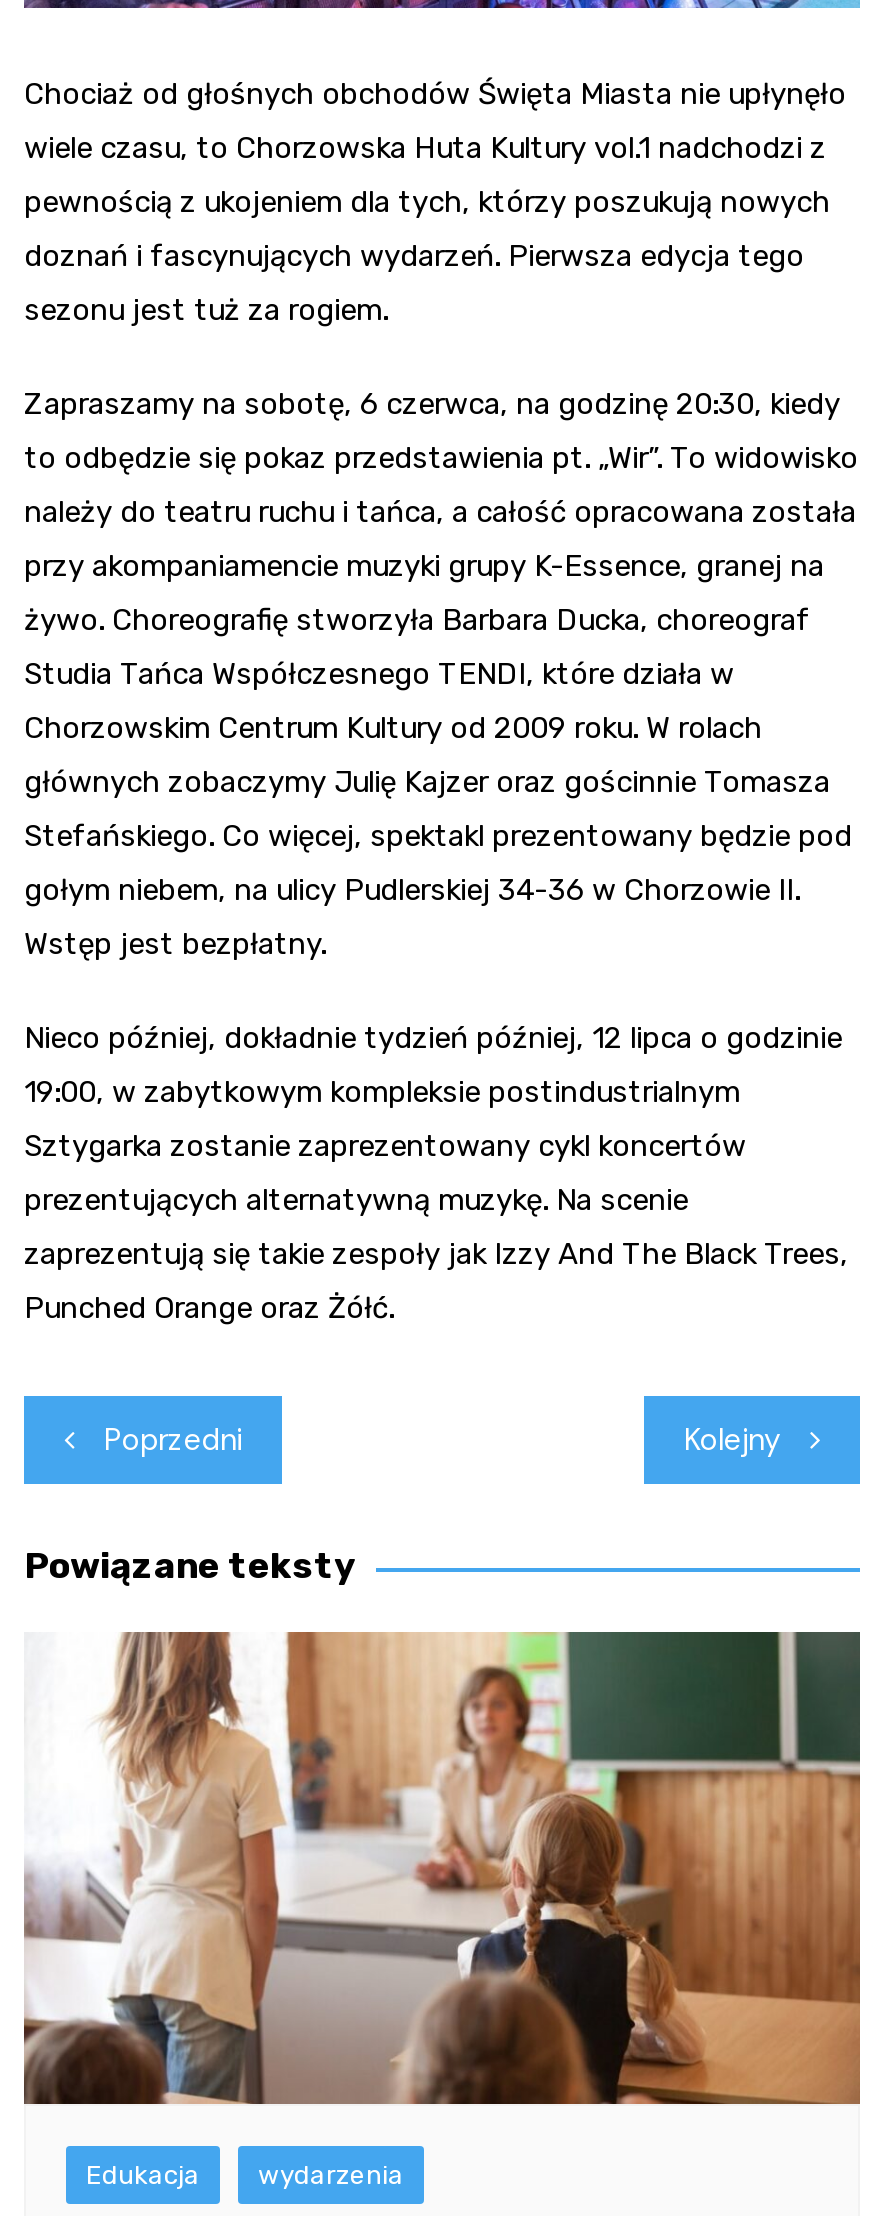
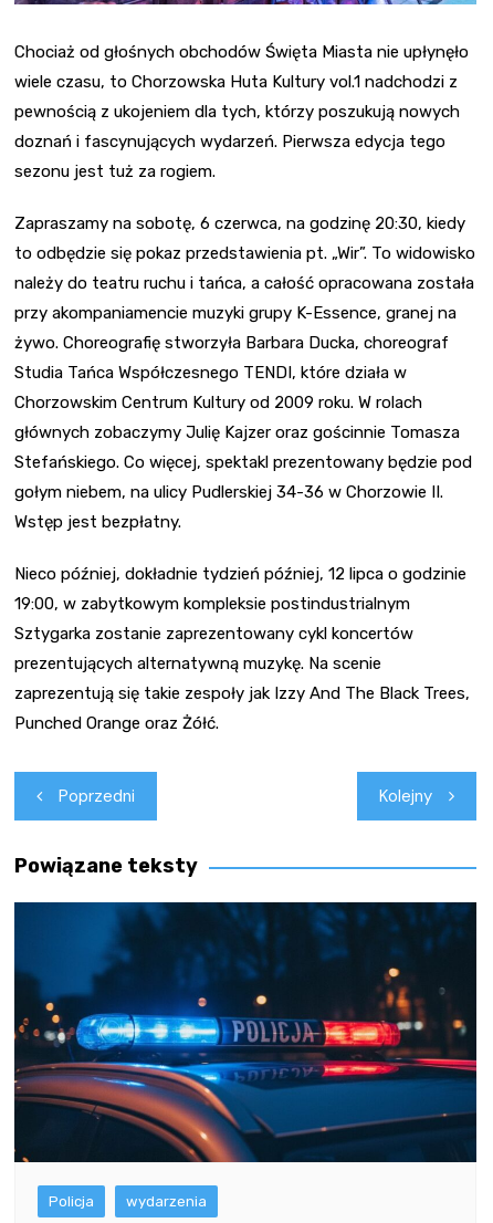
[22,1630,862,2189] [image] | Edukacja -> [13,901,478,1210] [image] | Policja

